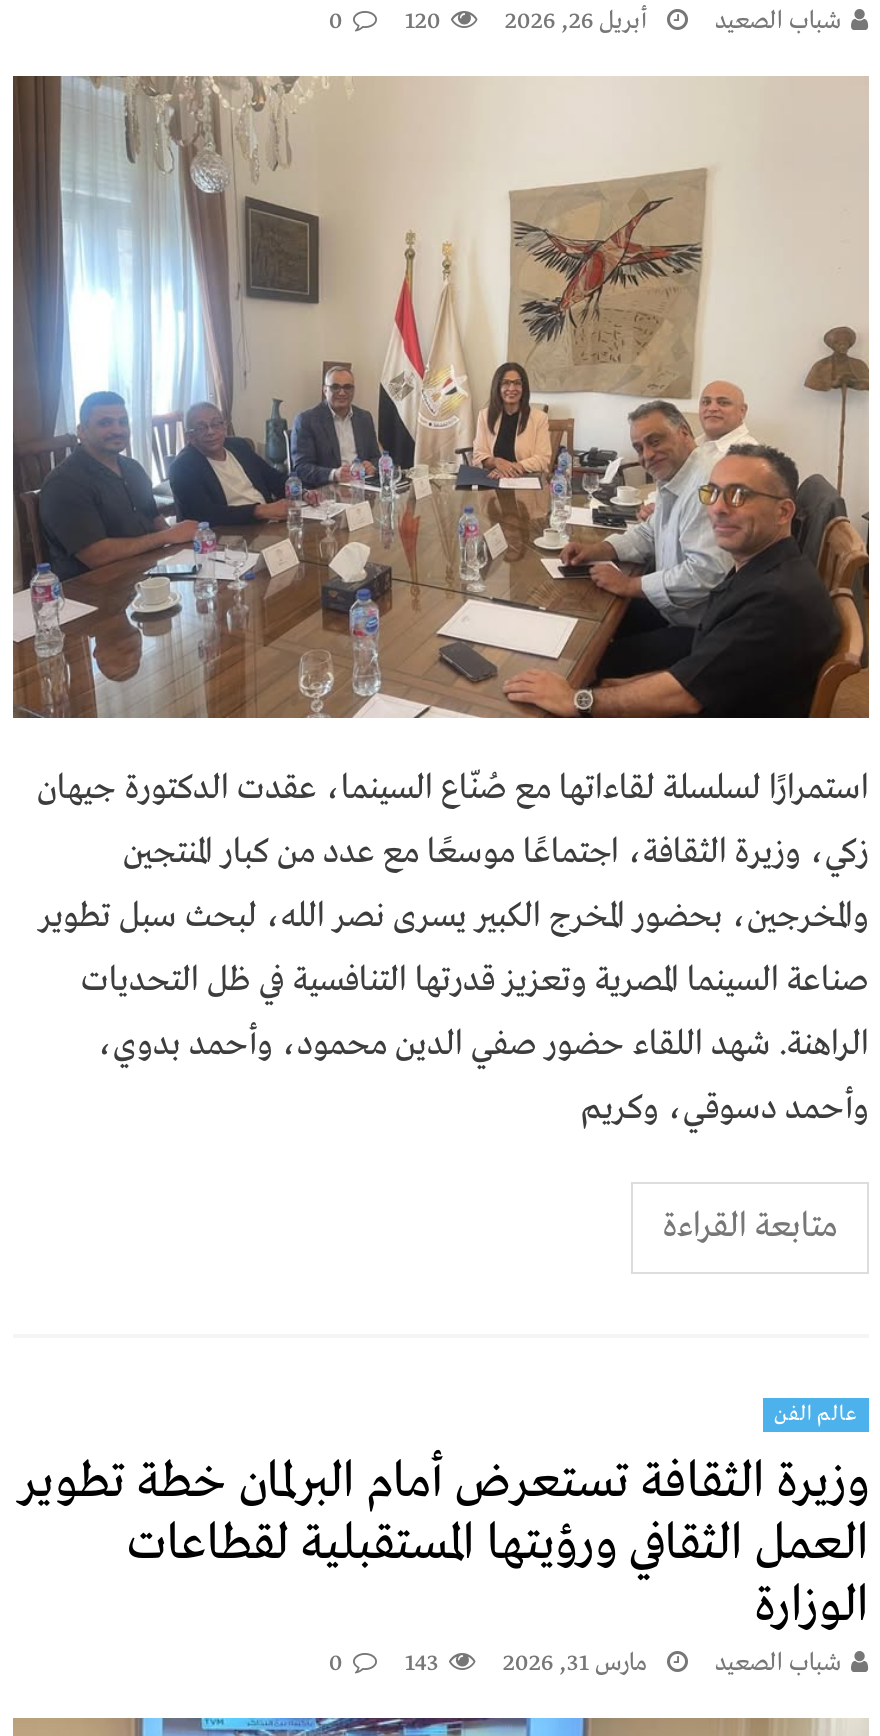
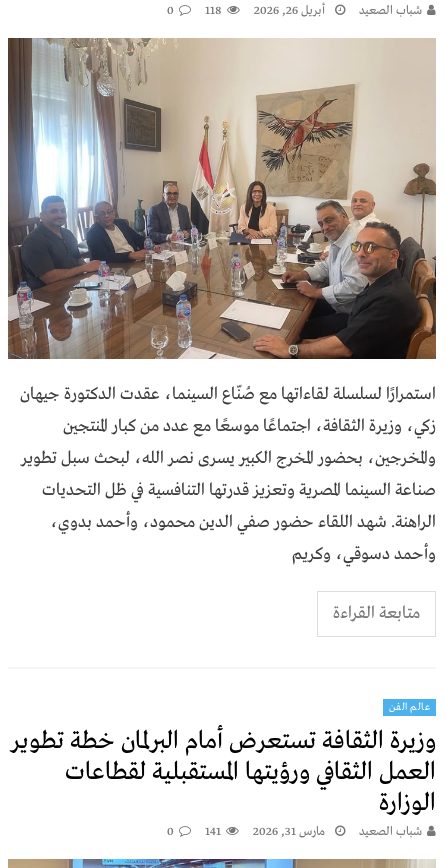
[329,6,441,38] 0 120 -> [167,3,222,19] 0 118
[329,1648,439,1680] 0 143 -> [167,824,221,840] 0 141

